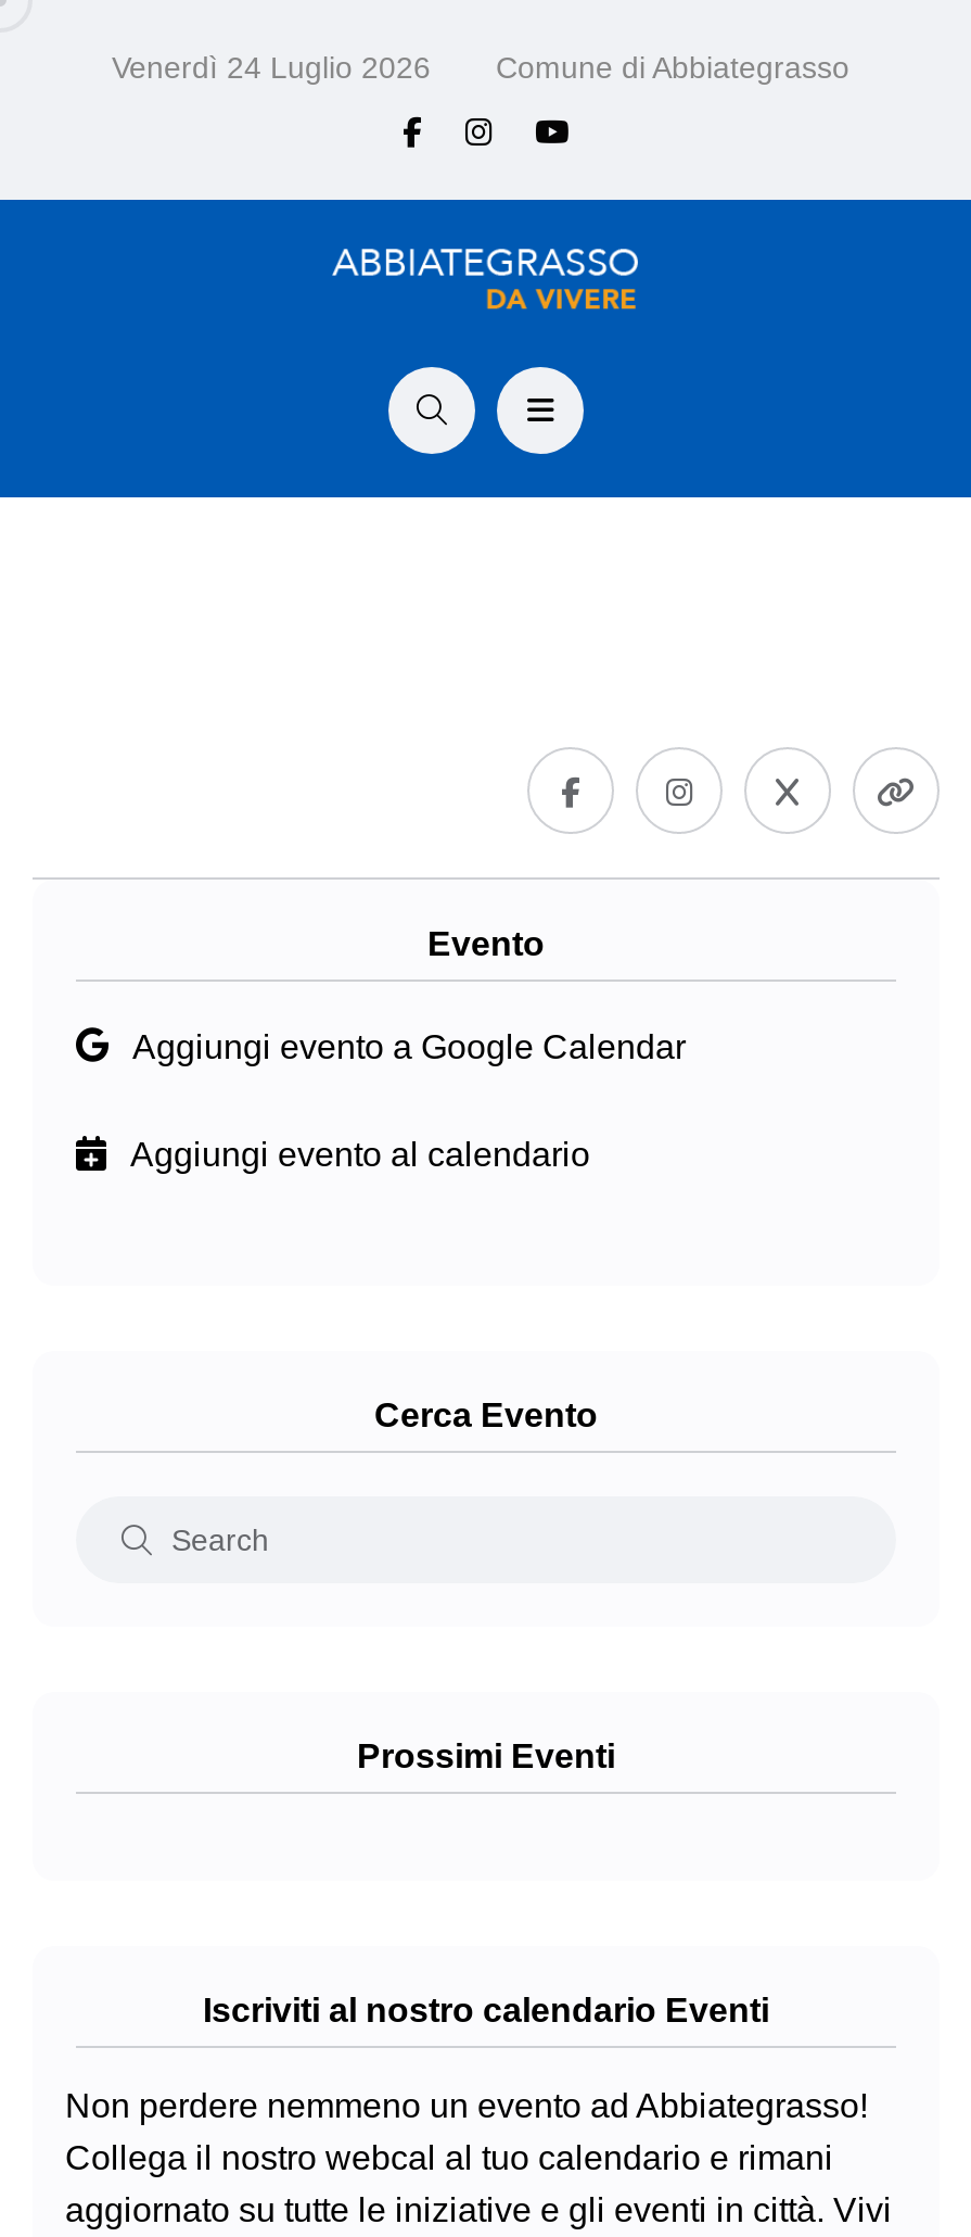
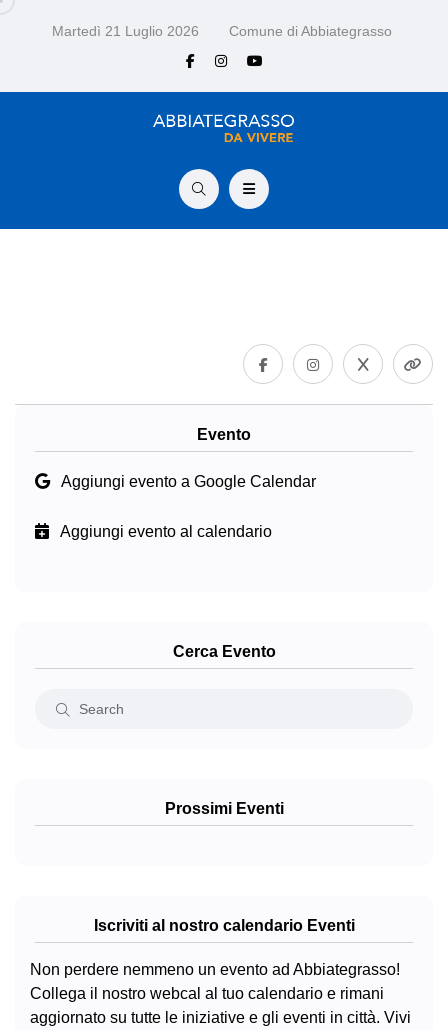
[112,50,431,85] Venerdì 24 Luglio 2026 -> [51,23,198,39] Martedì 21 Luglio 2026

